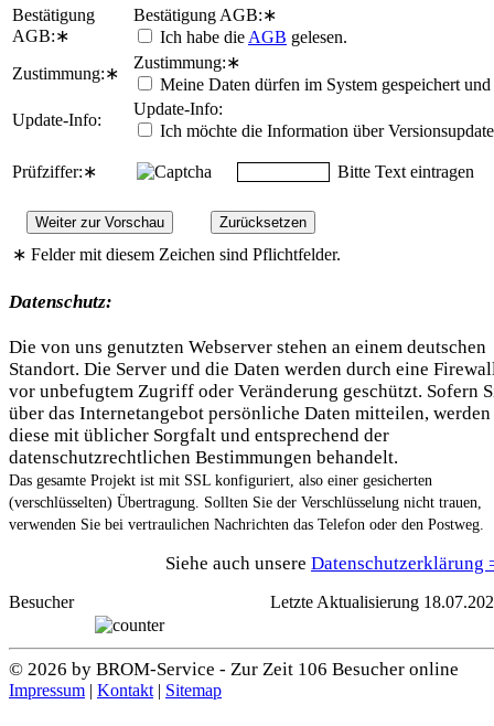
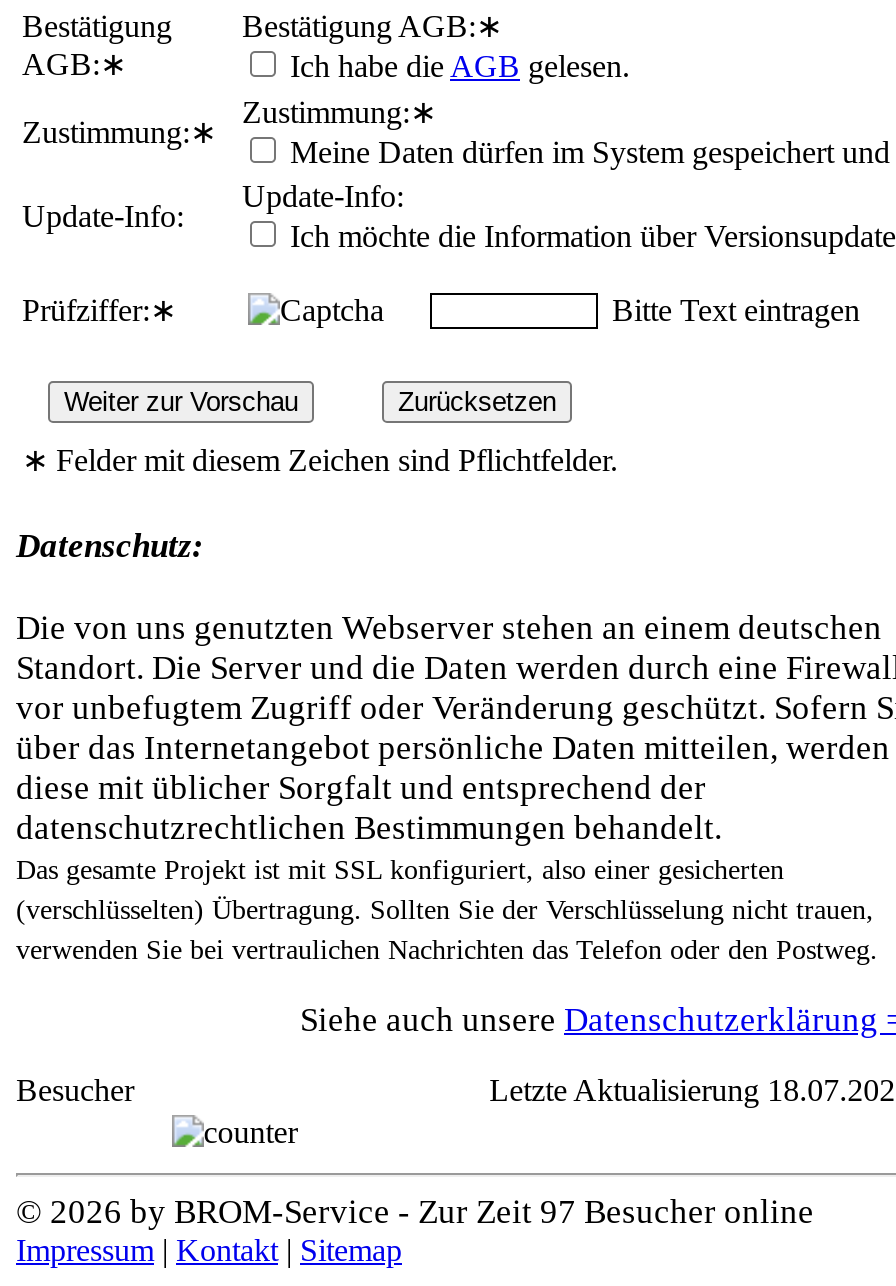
[9,659,459,680] © 2026 by BROM-Service - Zur Zeit 106 Besucher online -> [16,1193,814,1231] © 2026 by BROM-Service - Zur Zeit 97 Besucher online

